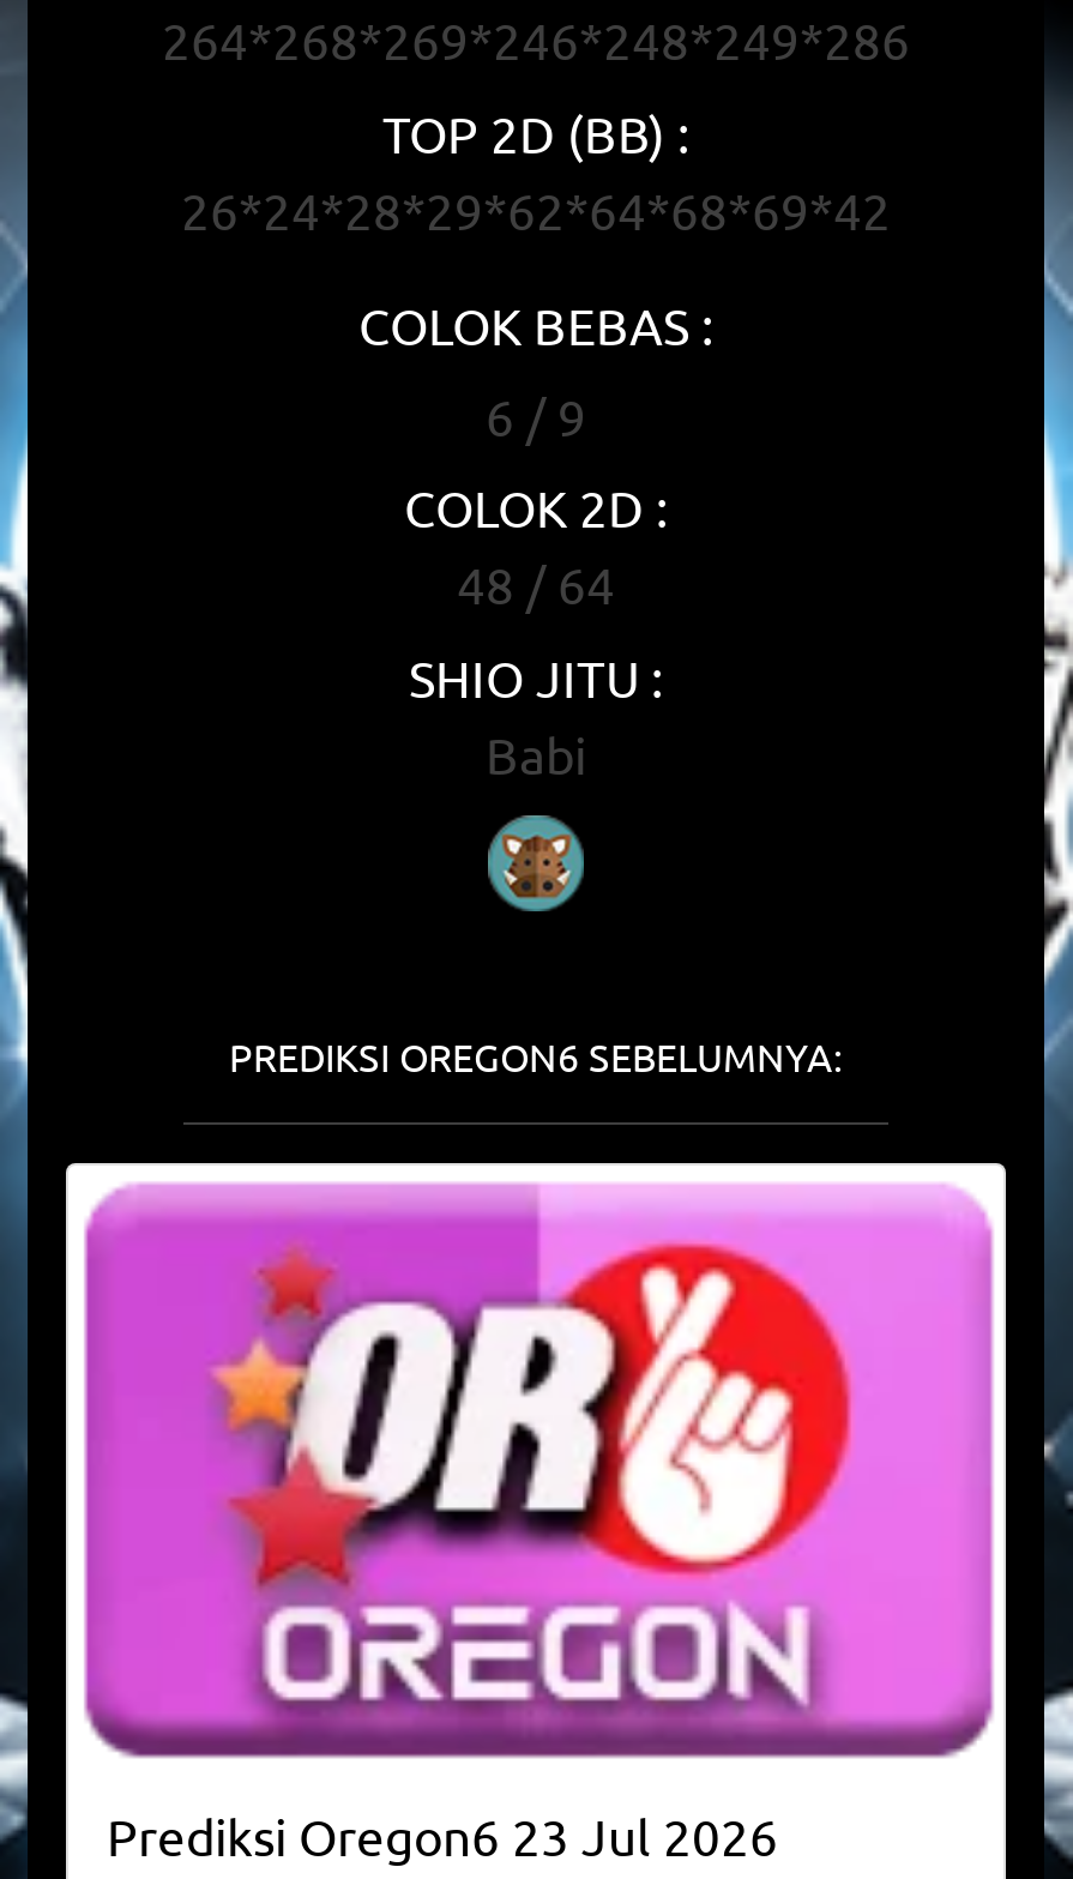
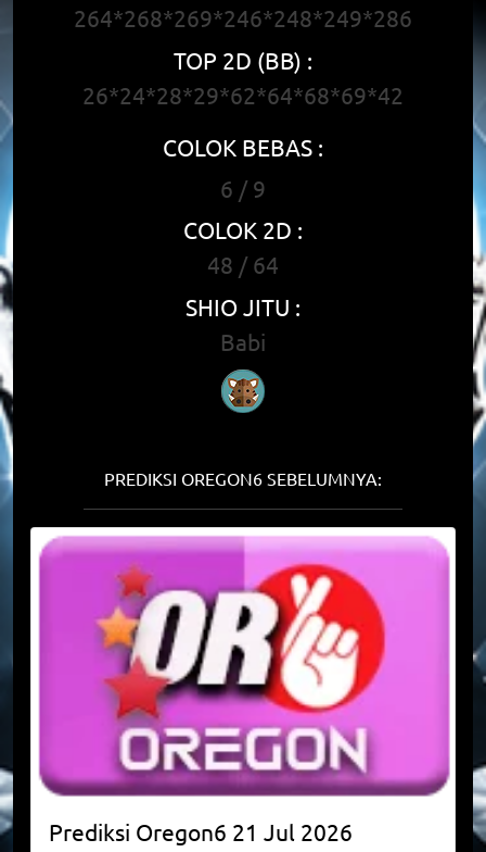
[107,1805,778,1867] Prediksi Oregon6 23 Jul 2026 -> [49,818,353,846] Prediksi Oregon6 21 Jul 2026

